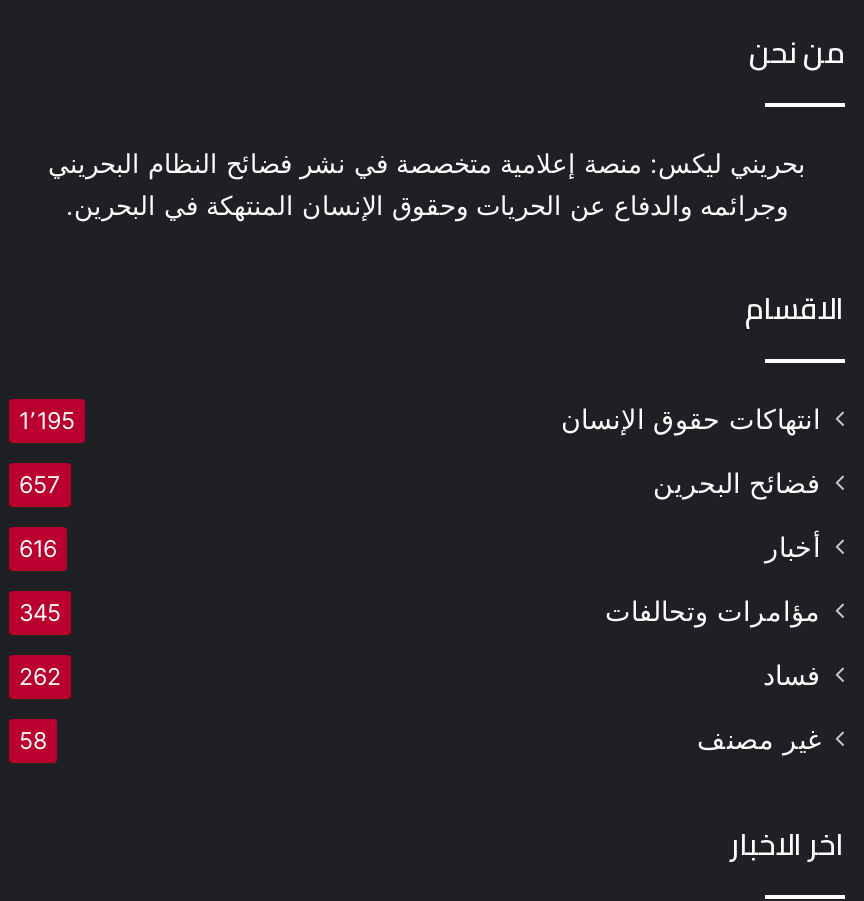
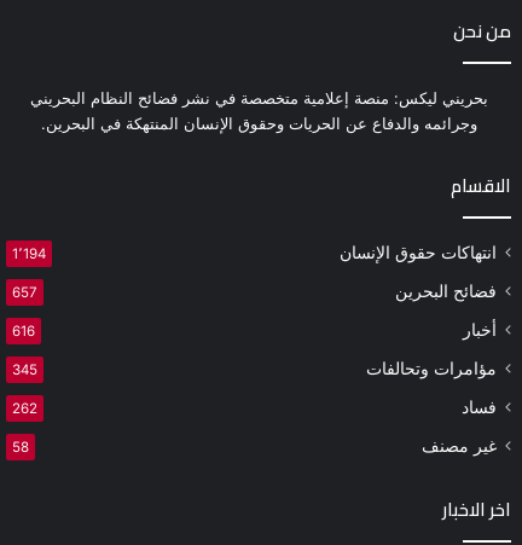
[19,407,75,435] 1٬195 -> [12,245,46,262] 1٬194

